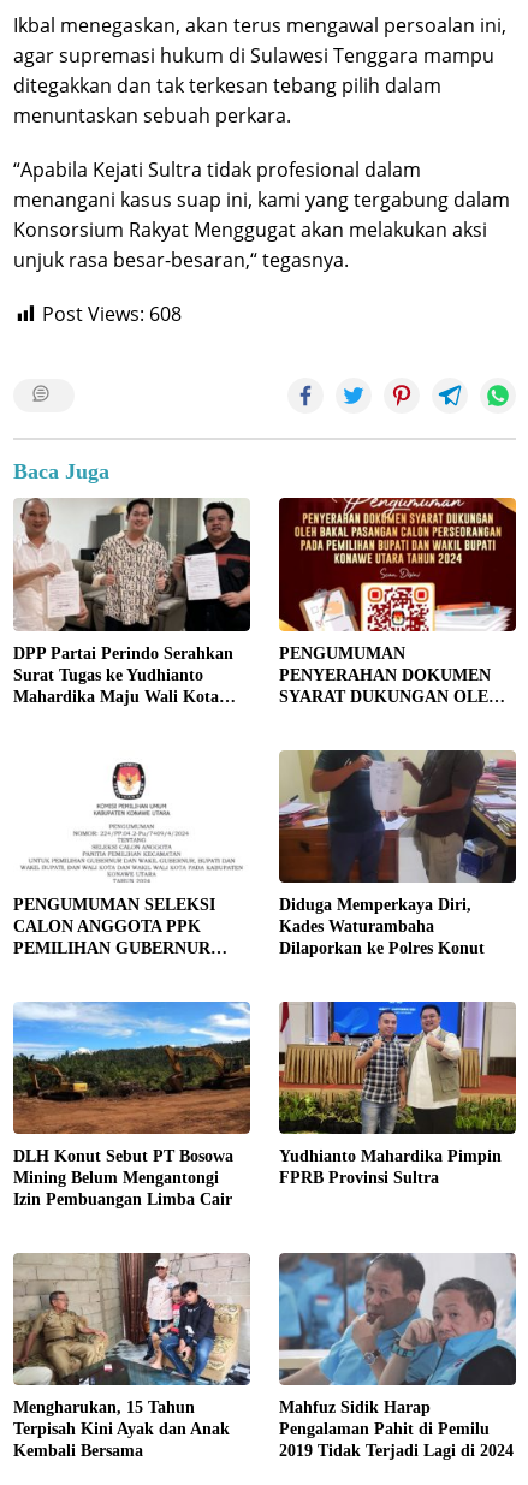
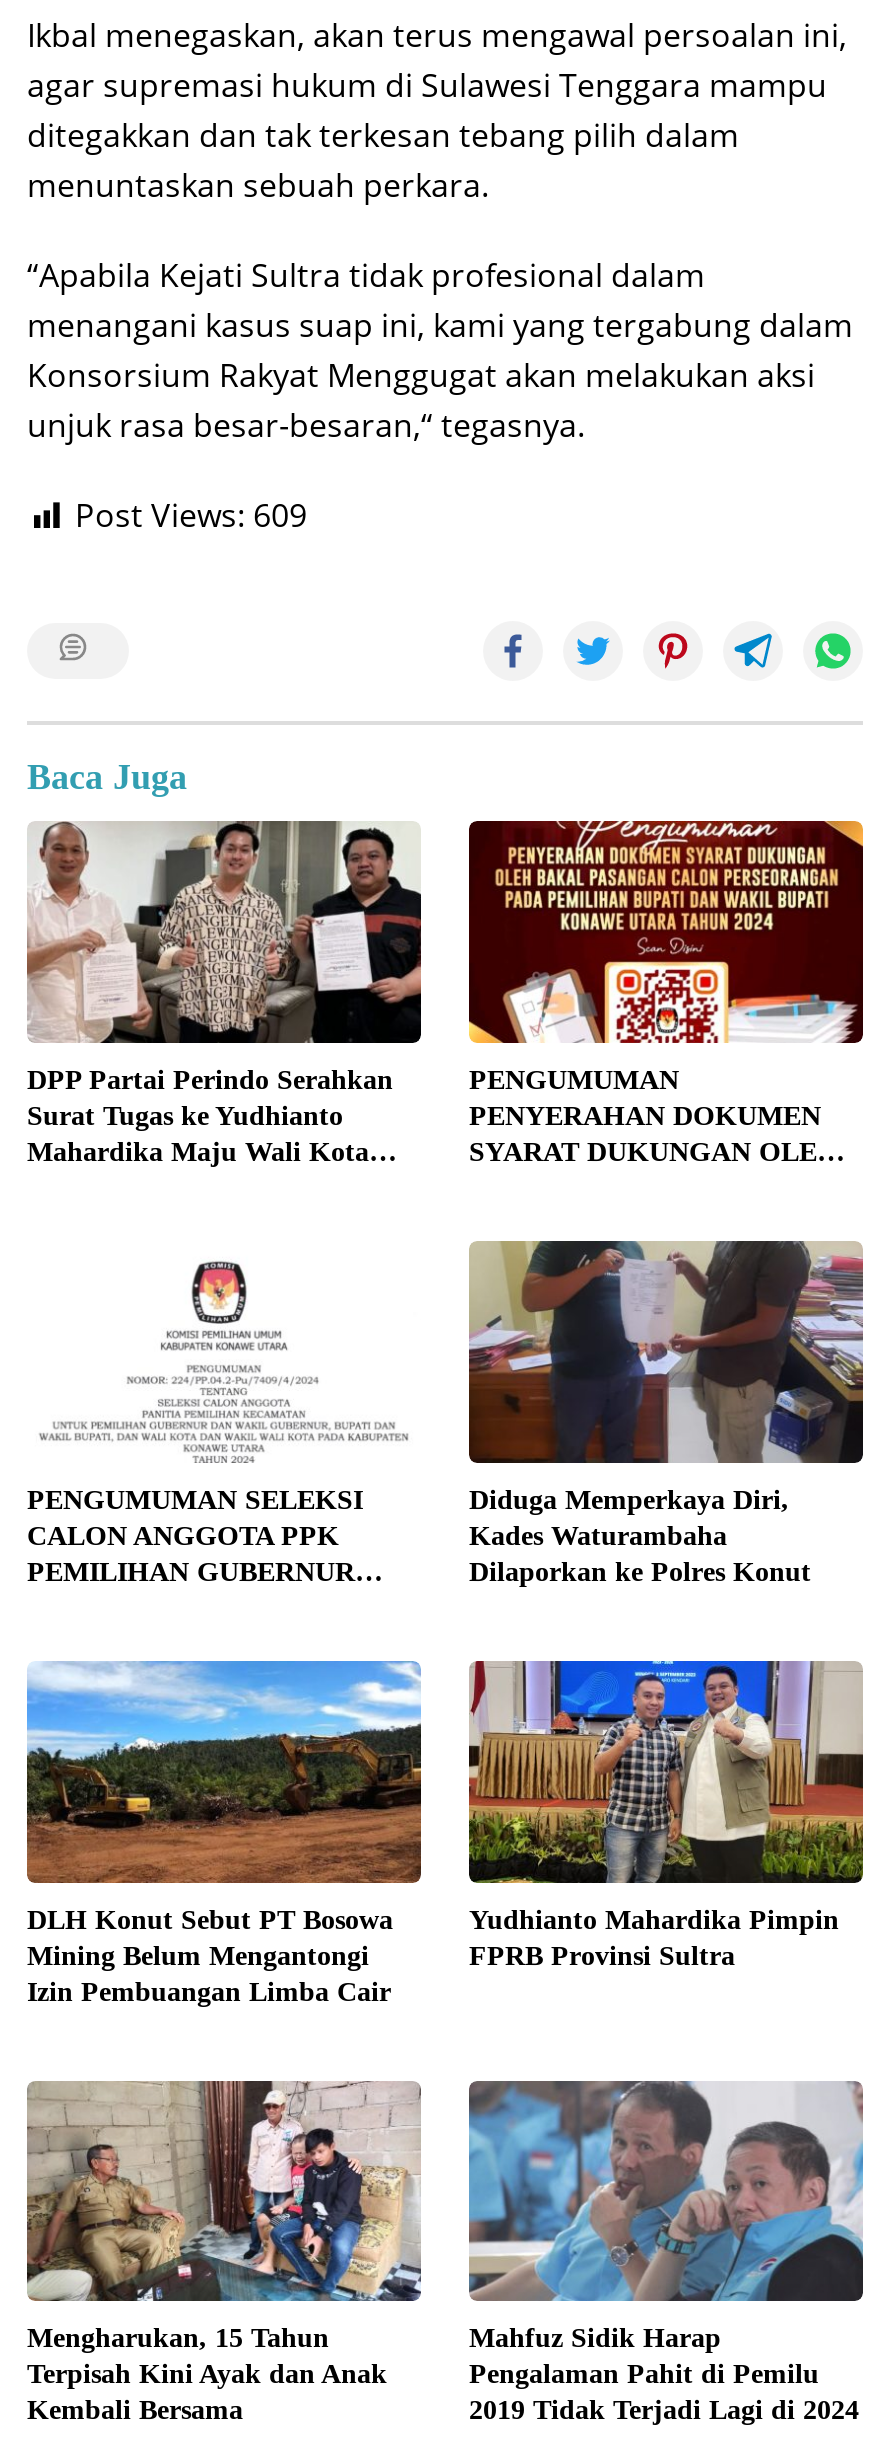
[42,301,182,327] Post Views: 608 -> [75,493,307,537] Post Views: 609

